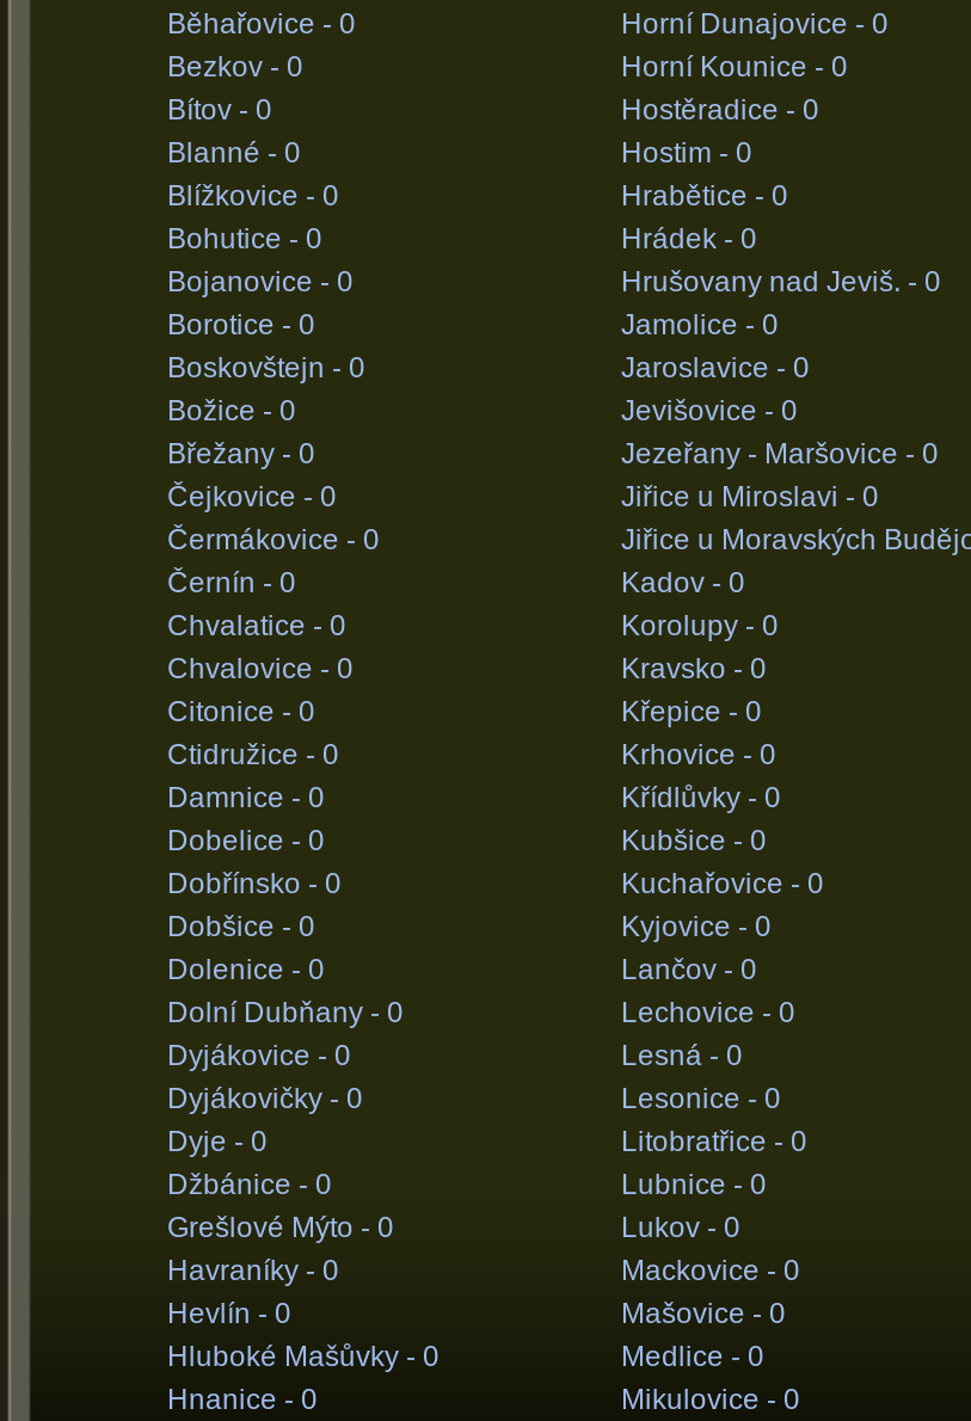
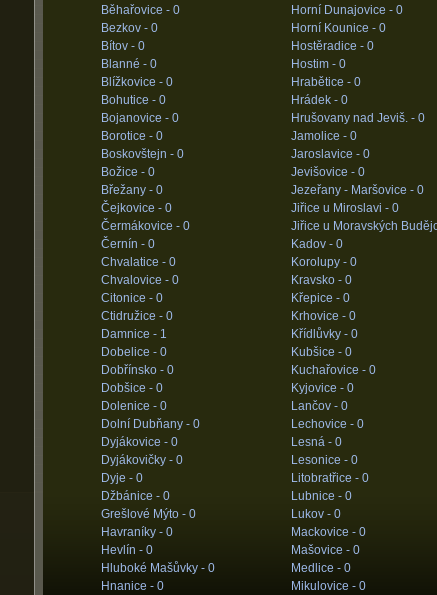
[167,781,325,814] Damnice - 0 -> [100,327,166,341] Damnice - 1

